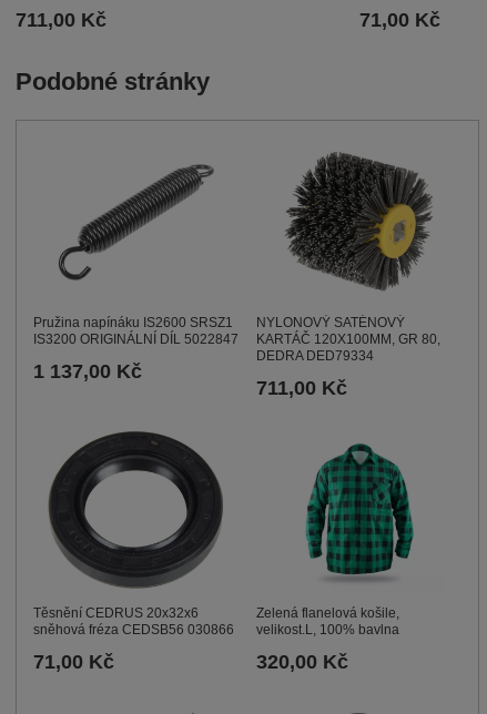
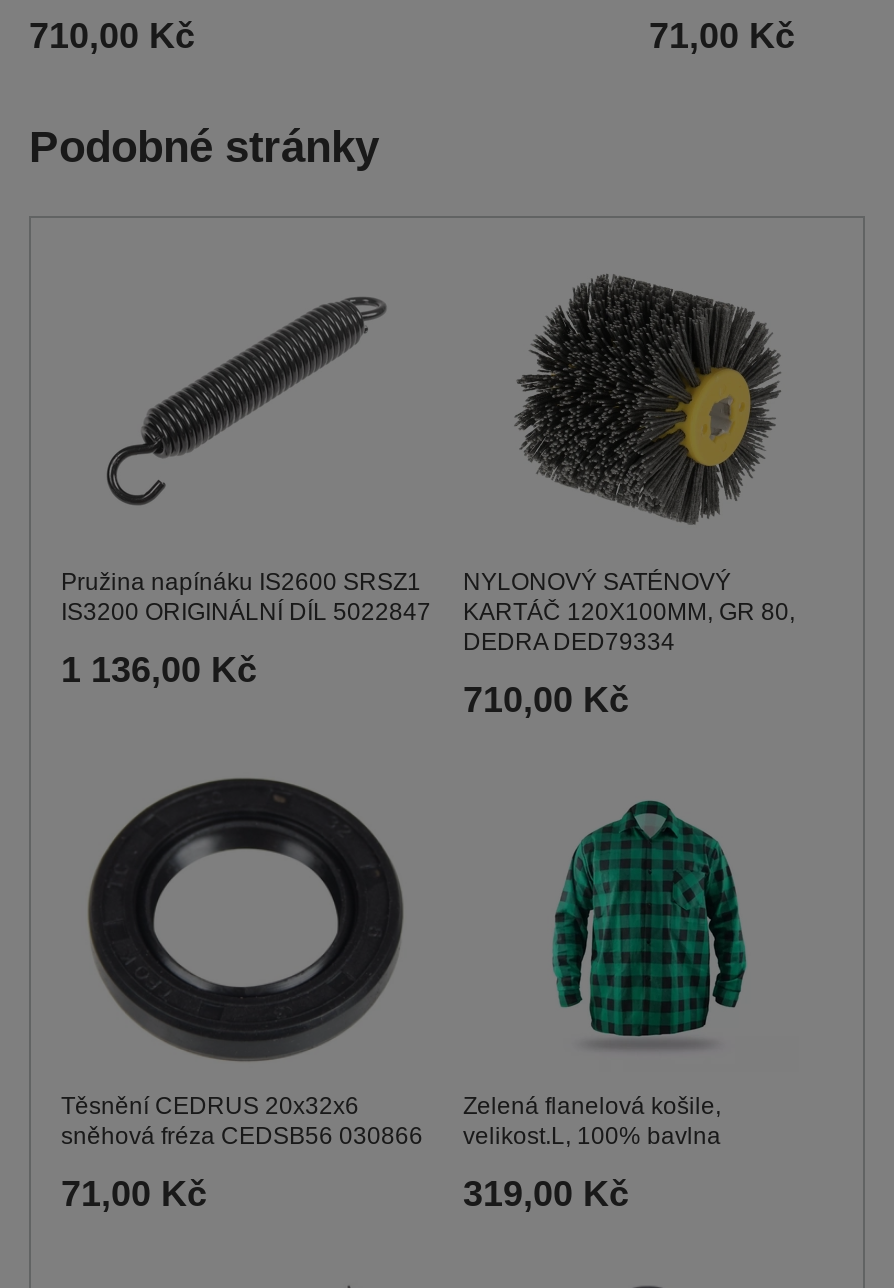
[16,9,106,31] 711,00 Kč -> [29,16,195,56] 710,00 Kč
[33,360,142,383] 1 137,00 Kč -> [61,650,257,690] 1 136,00 Kč
[256,377,347,399] 711,00 Kč -> [463,680,629,720] 710,00 Kč
[256,651,348,673] 320,00 Kč -> [463,1174,629,1214] 319,00 Kč

